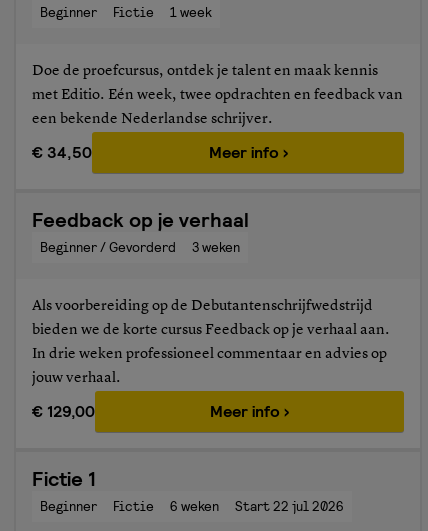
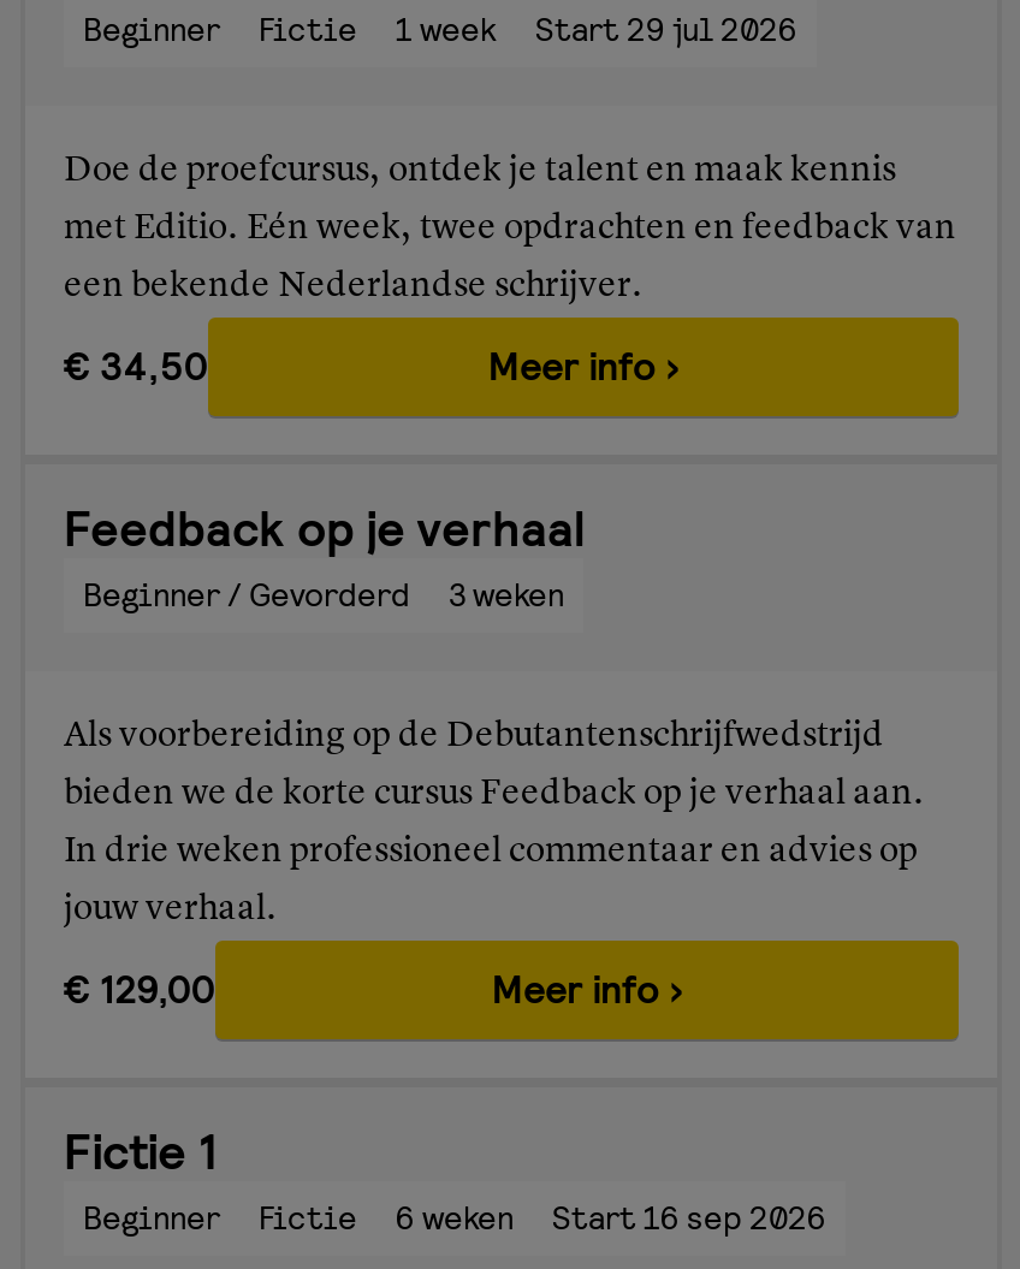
none -> [535,7,797,51] Start 29 jul 2026
[40,497,344,515] Beginner Fictie 6 weken Start 22 jul 2026 -> [83,1196,826,1239] Beginner Fictie 6 weken Start 16 sep 2026

